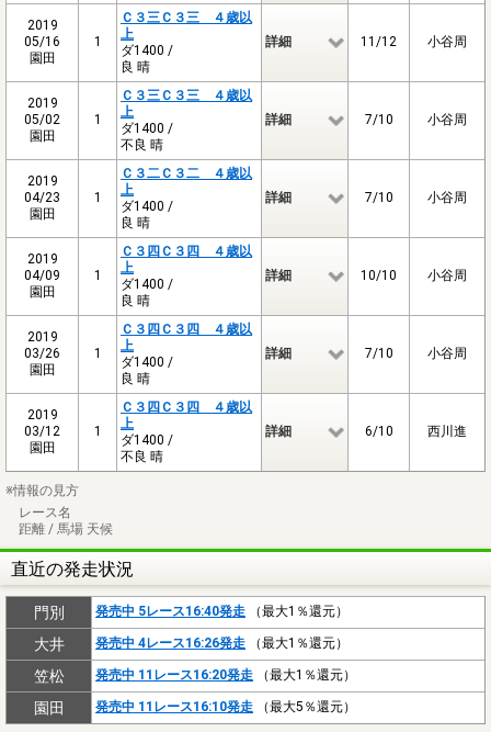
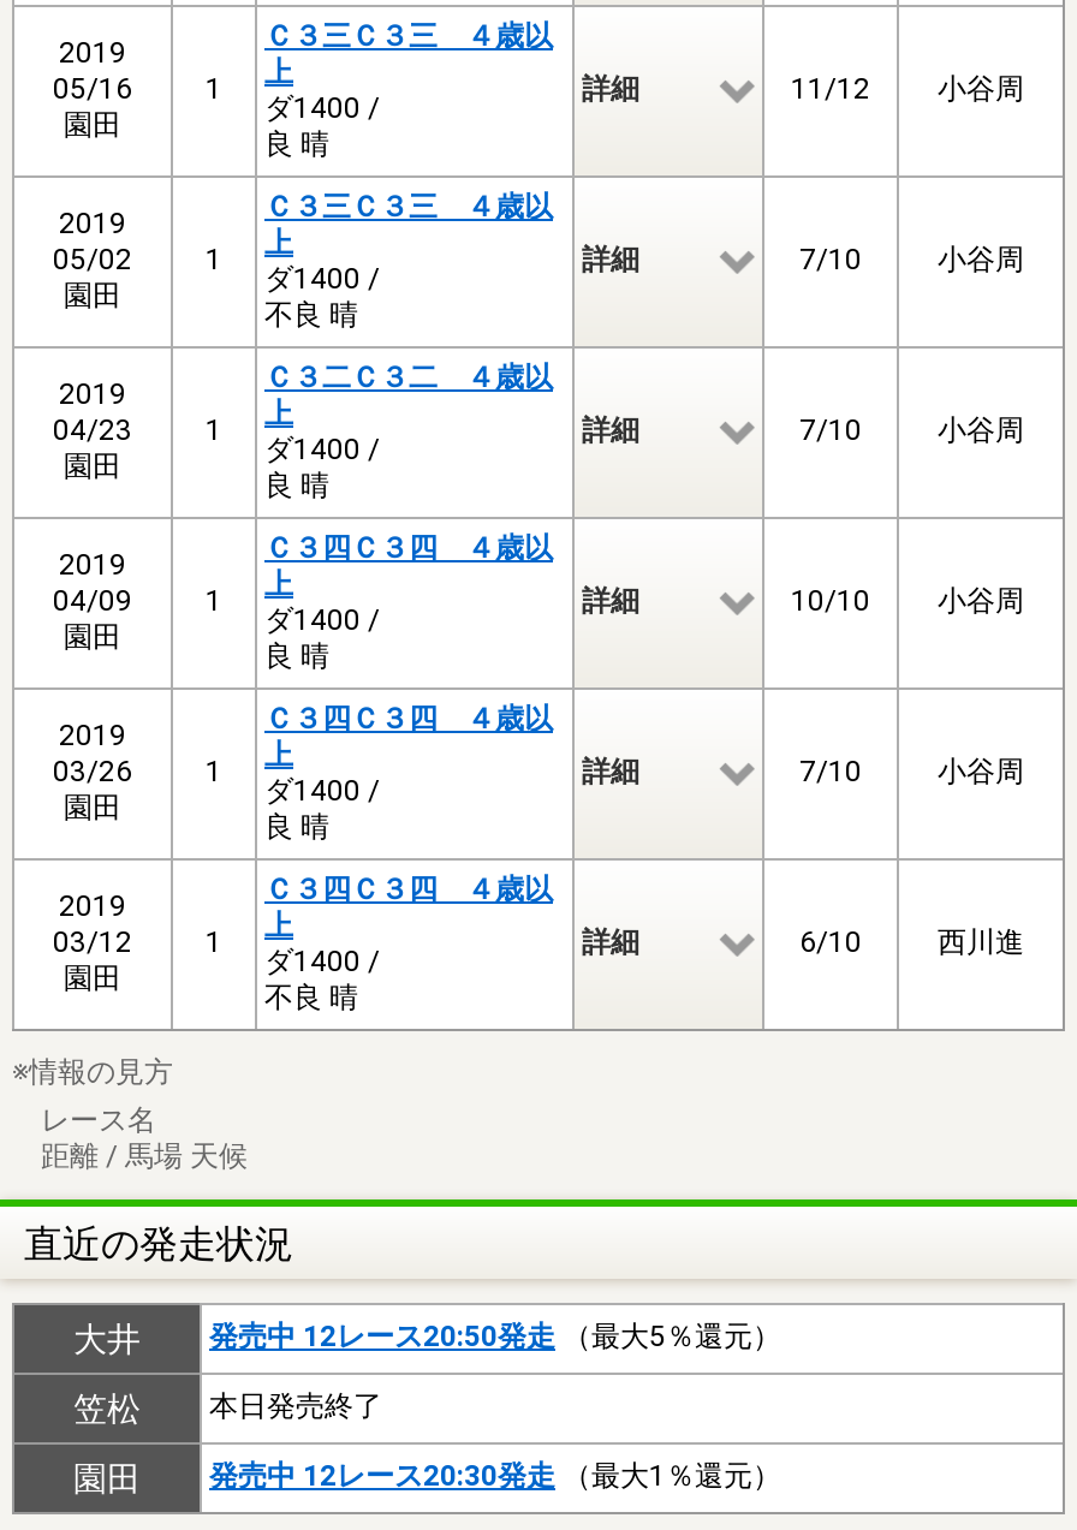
[33,603,349,621] 門別 | 発売中 5レース16:40発走（最大1％還元） -> none
[95,635,349,651] 発売中 4レース16:26発走（最大1％還元） -> [209,1319,781,1353] 発売中 12レース20:50発走（最大5％還元）
[95,667,356,682] 発売中 11レース16:20発走（最大1％還元） -> [209,1389,382,1423] 本日発売終了
[95,699,356,714] 発売中 11レース16:10発走（最大5％還元） -> [209,1459,781,1492] 発売中 12レース20:30発走（最大1％還元）

